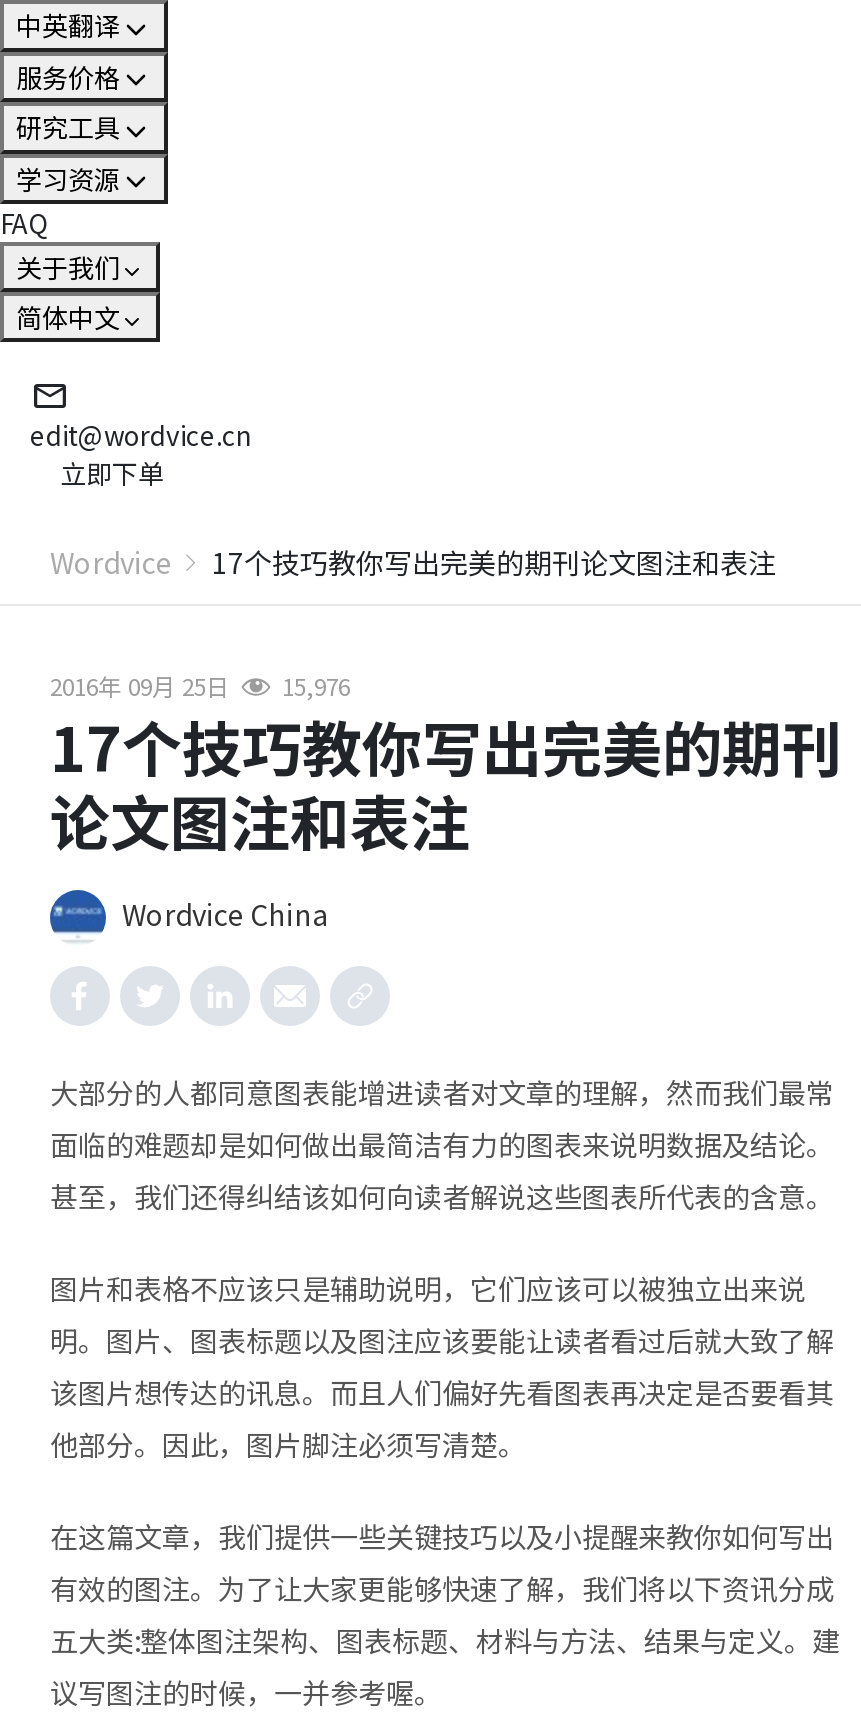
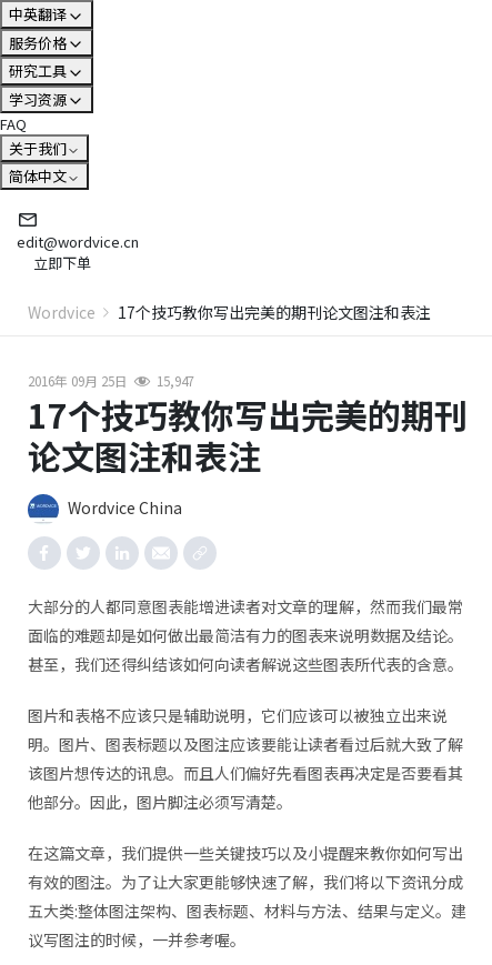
[50,668,350,702] 2016年 09月 25日 15,976 -> [28,371,194,390] 2016年 09月 25日 15,947

